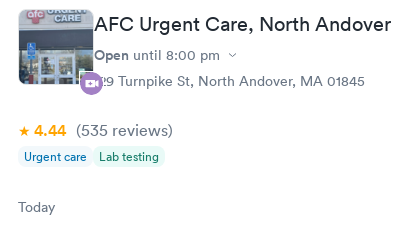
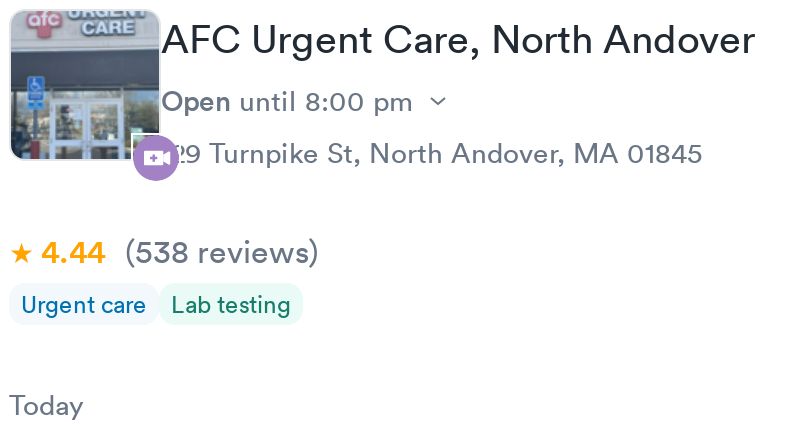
[34,120,173,141] 4.44 (535 reviews) -> [41,231,319,273] 4.44 (538 reviews)

